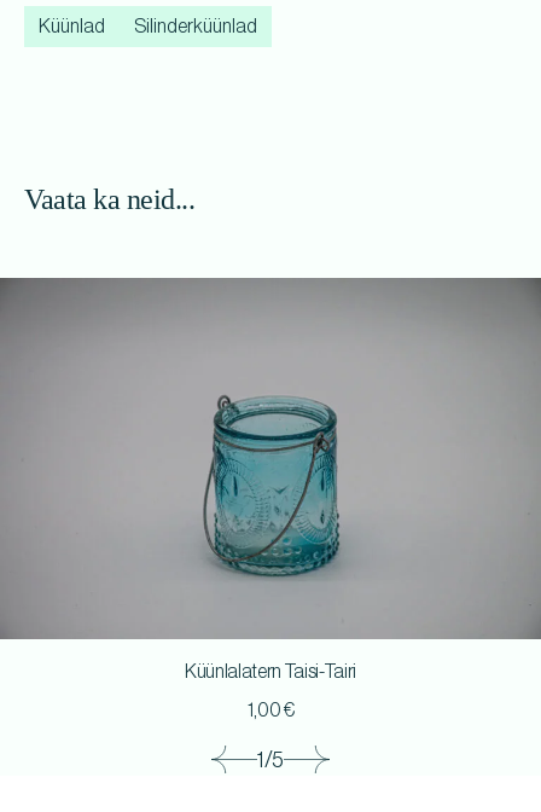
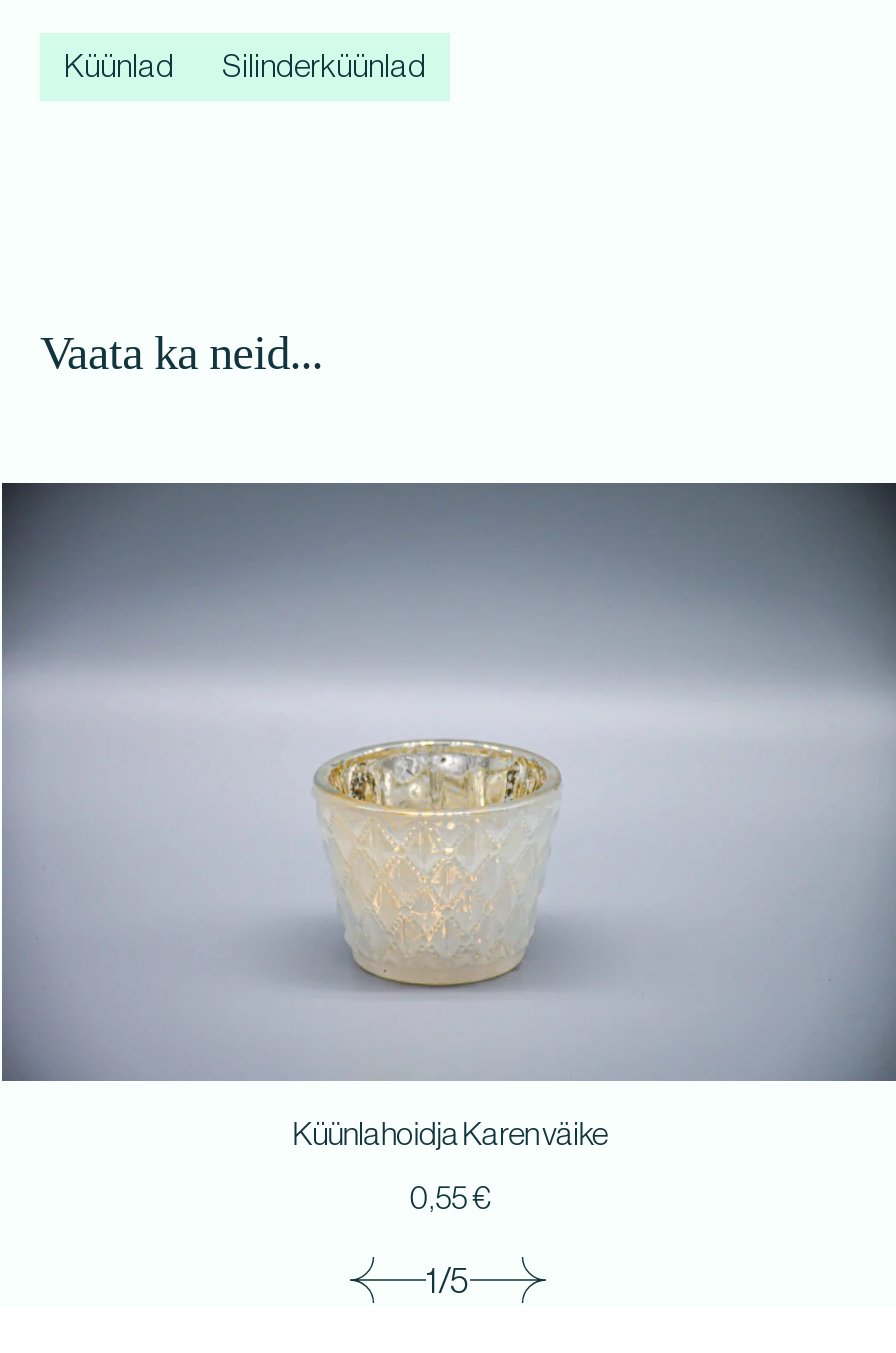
[4,278,537,681] [image] | Küünlalatern Taisi-Tairi -> [6,483,890,1151] [image] | Küünlahoidja Karen väike
[247,701,294,720] 1,00 € -> [410,1183,490,1215] 0,55 €

